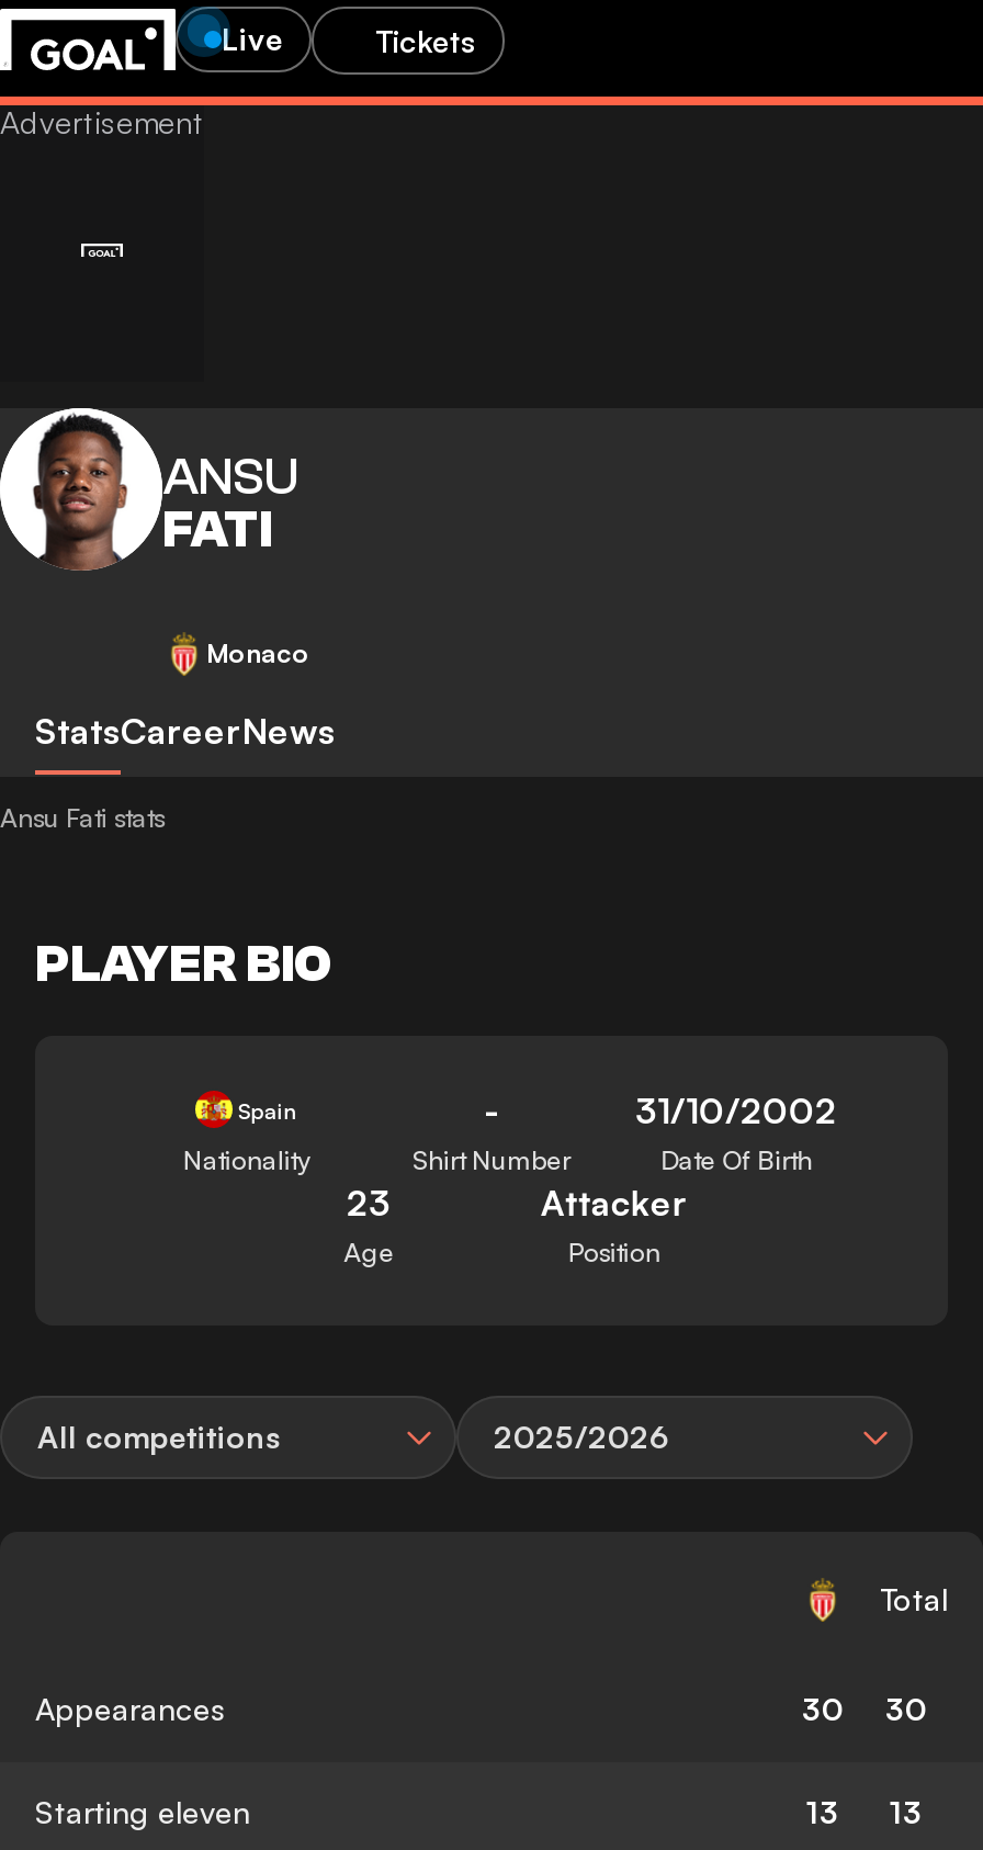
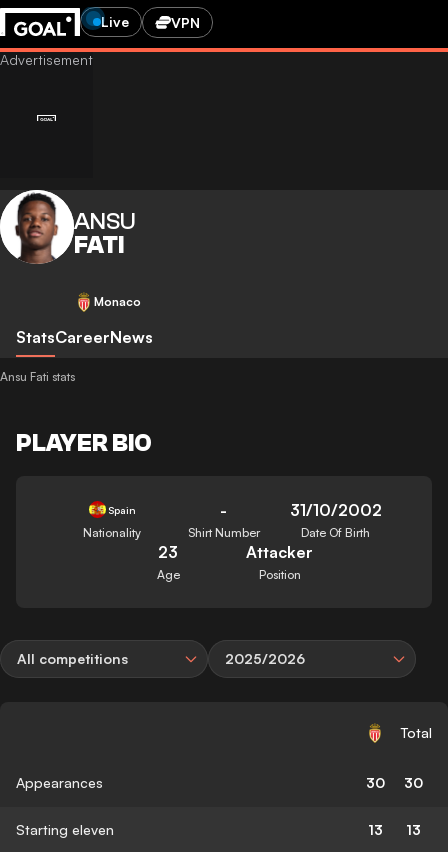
[375,21,476,58] Tickets -> [171,13,200,30] VPN

